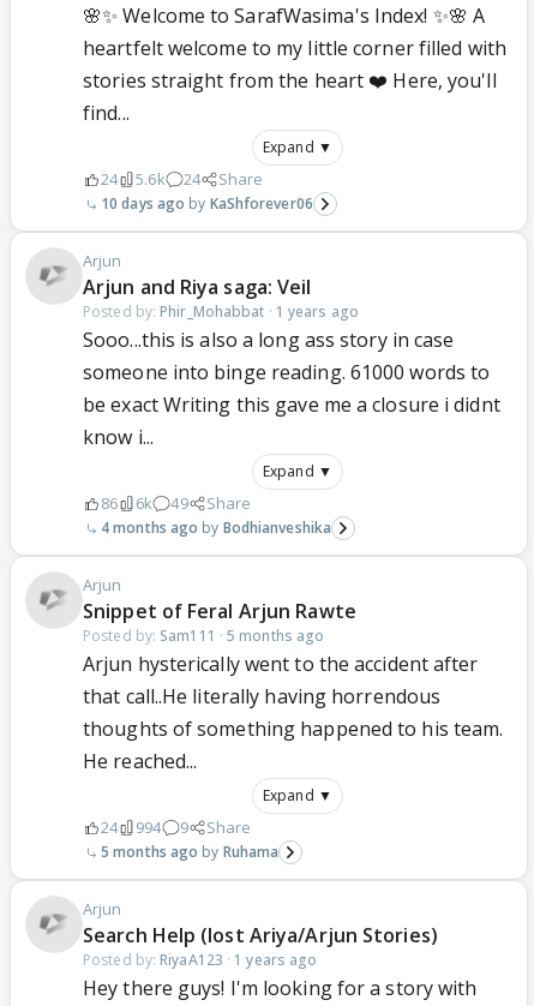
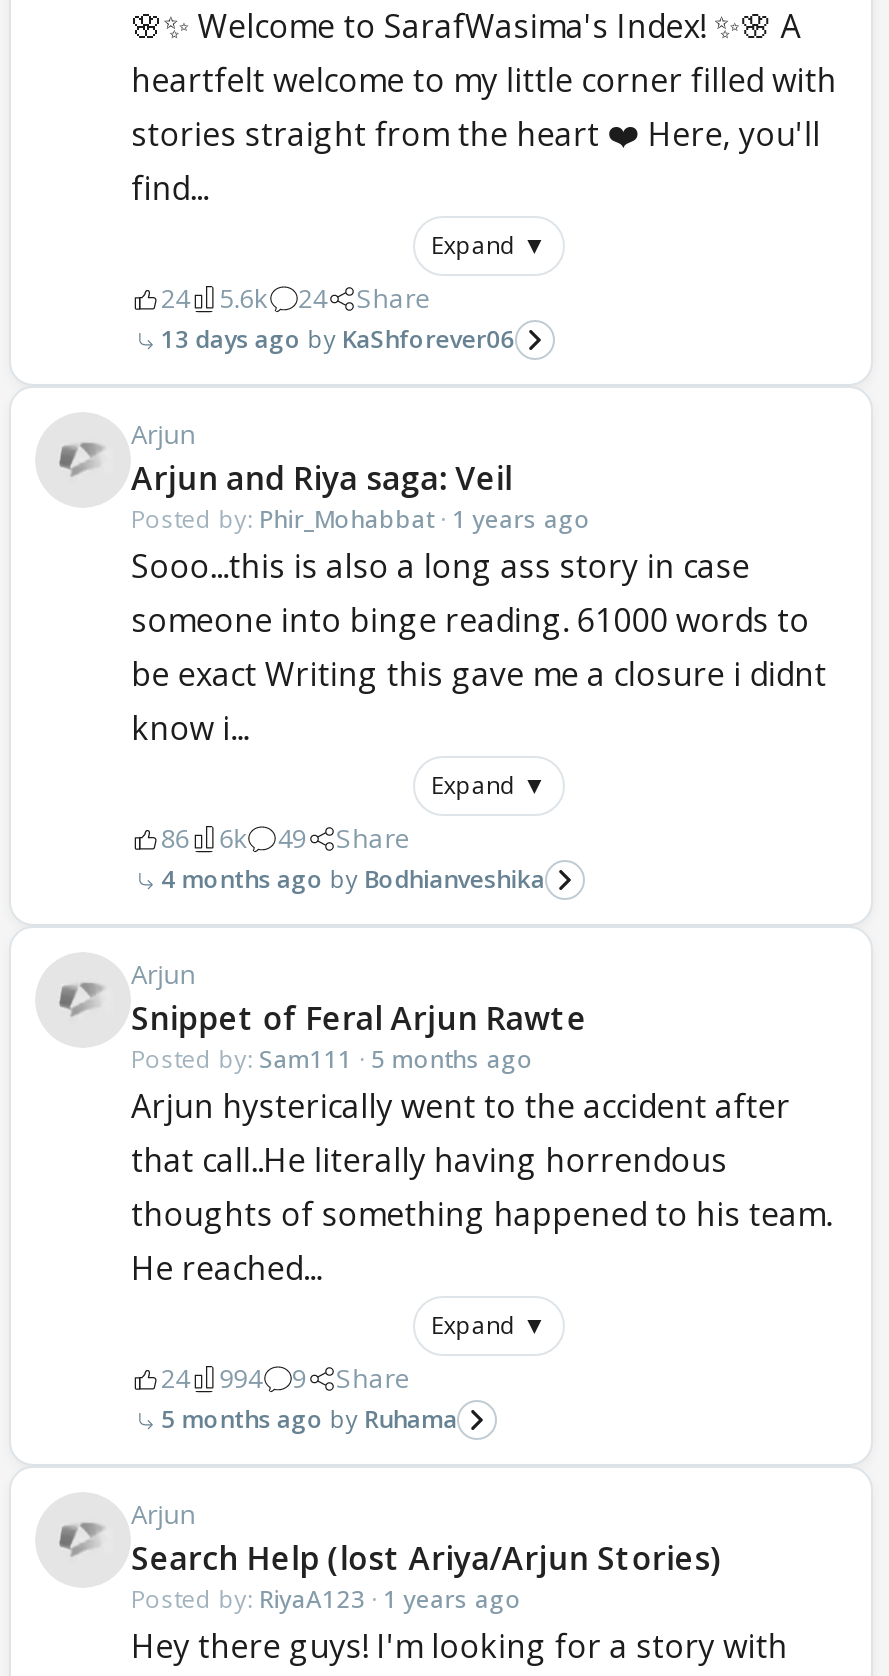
[101,193,313,214] 10 days ago KaShforever06 -> [161,322,515,356] 13 days ago KaShforever06

